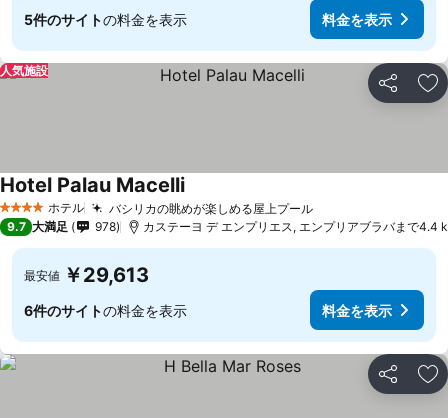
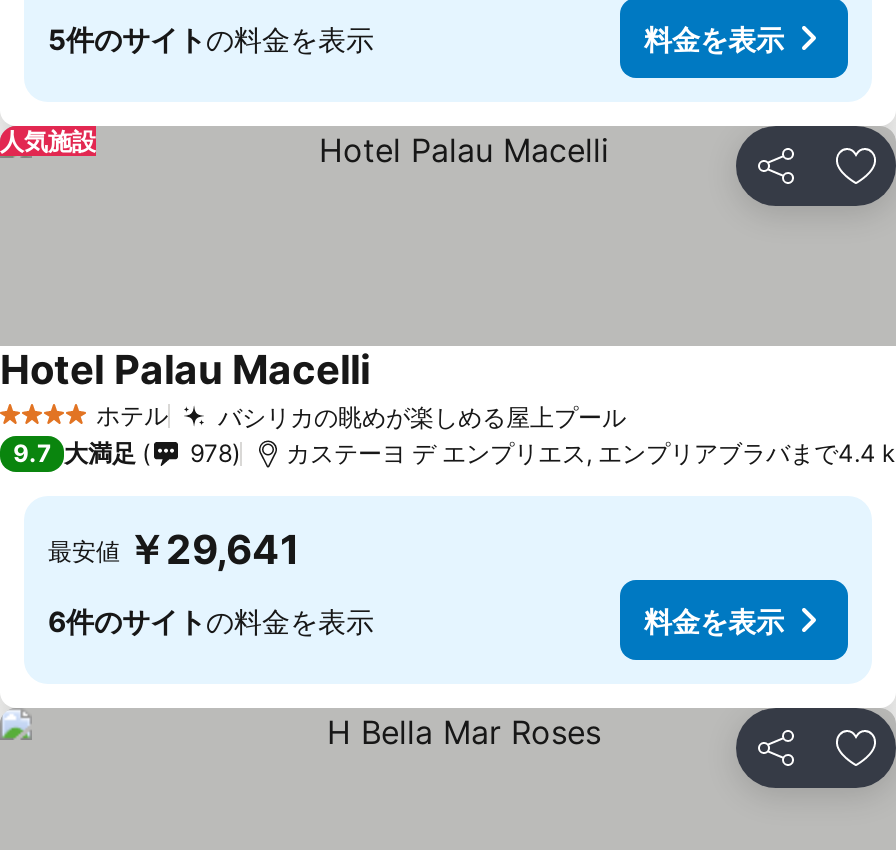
[24,263,149,287] 最安値 ￥29,613 -> [48,526,300,574] 最安値 ￥29,641

